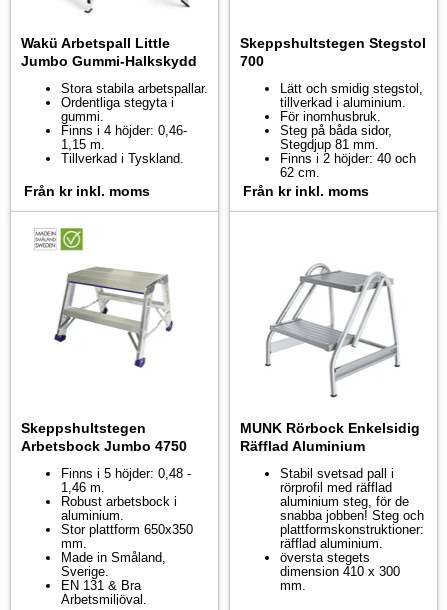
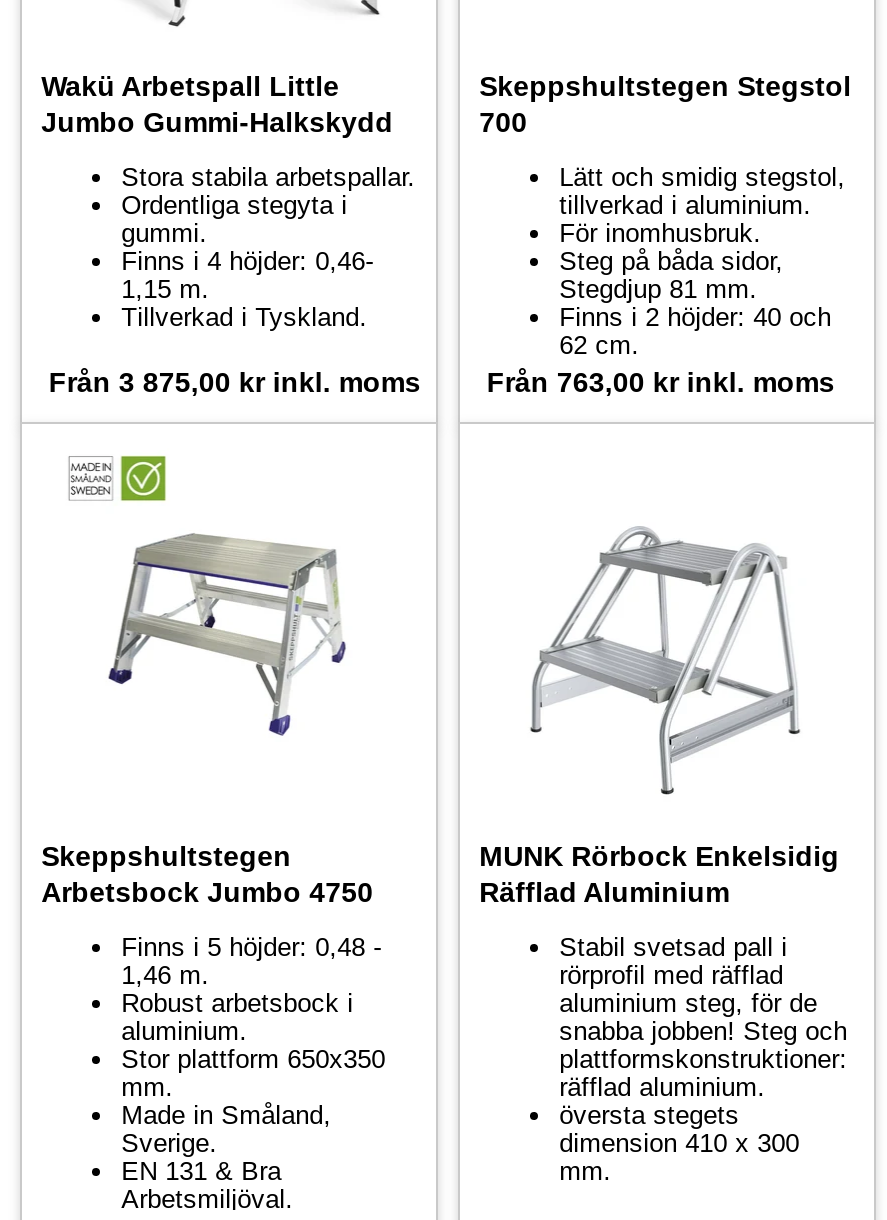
[24,183,150,199] Från kr inkl. moms -> [49,367,421,399] Från 3 875,00 kr inkl. moms
[243,183,369,199] Från kr inkl. moms -> [487,367,835,399] Från 763,00 kr inkl. moms

